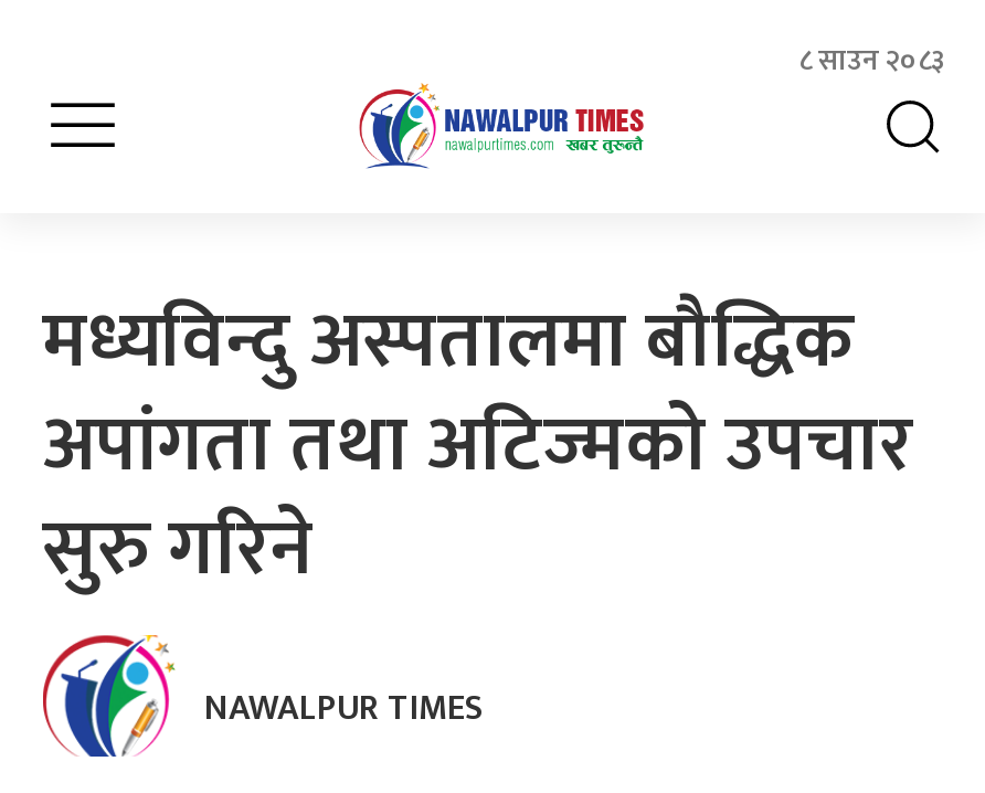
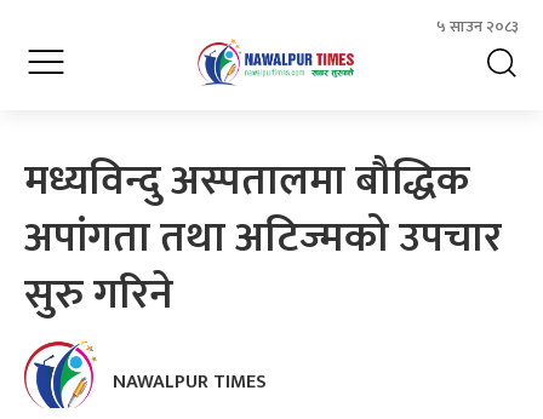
[798,36,944,85] ८ साउन २०८३ -> [436,13,519,40] ५ साउन २०८३

